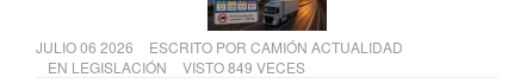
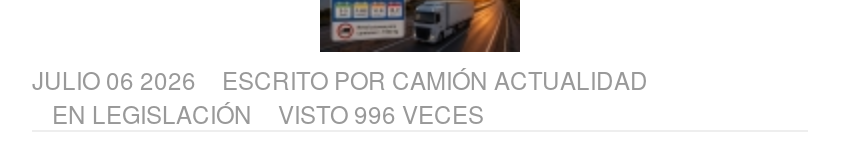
[48,57,305,77] EN LEGISLACIÓN VISTO 849 VECES -> [52,97,484,131] EN LEGISLACIÓN VISTO 996 VECES

